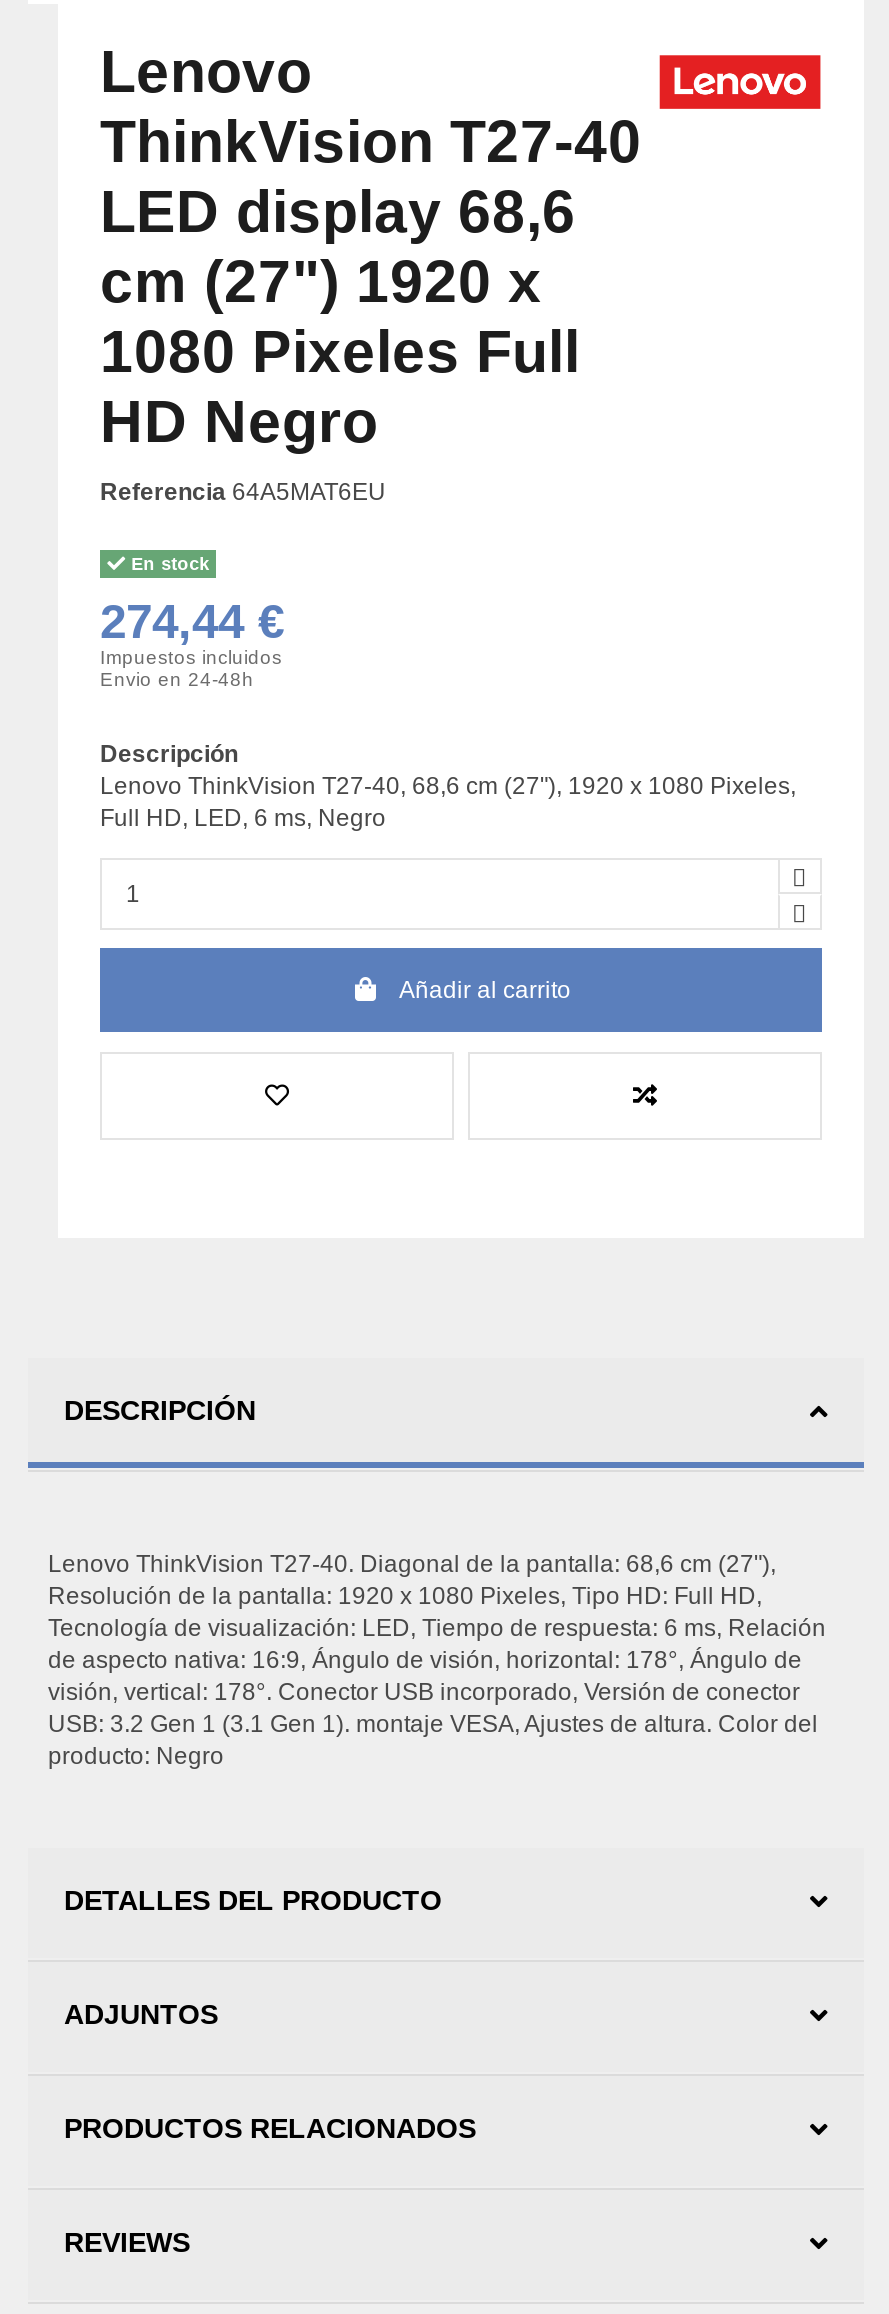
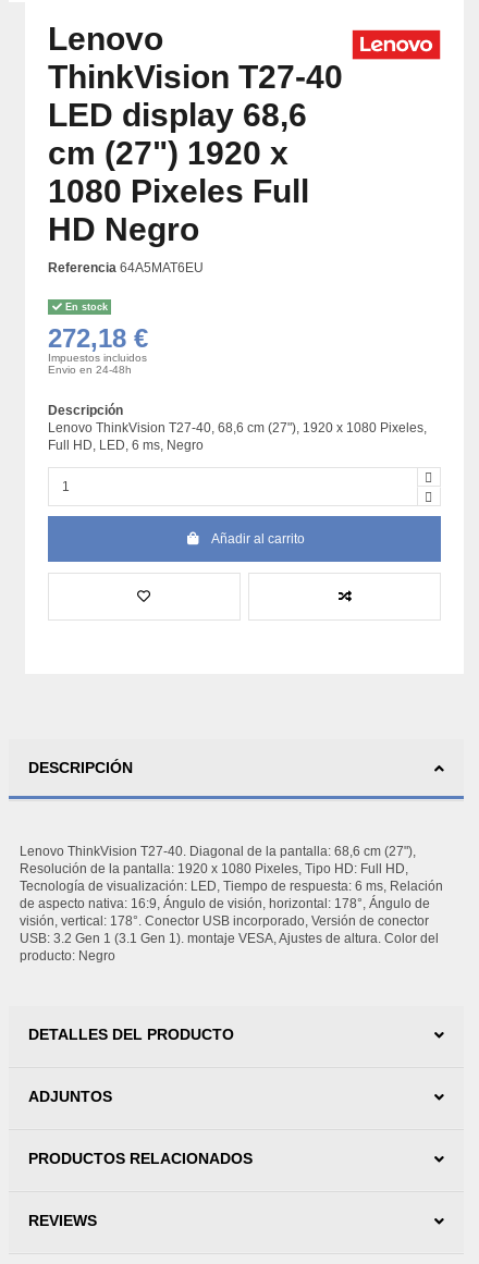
[100,593,284,647] 274,44 € -> [48,323,148,352] 272,18 €

